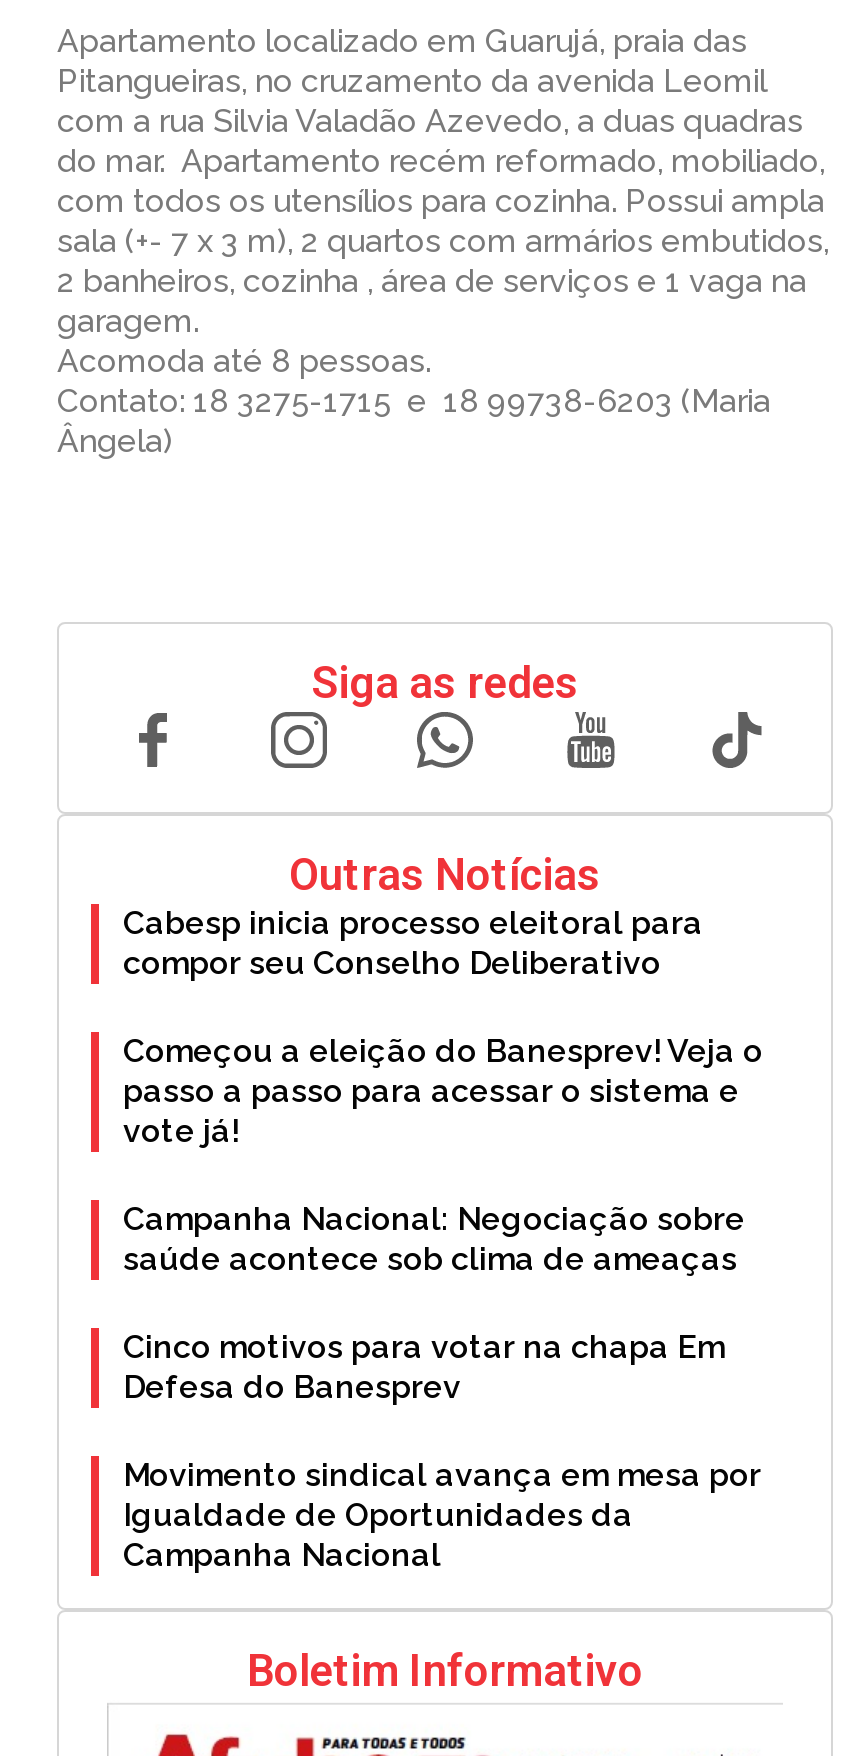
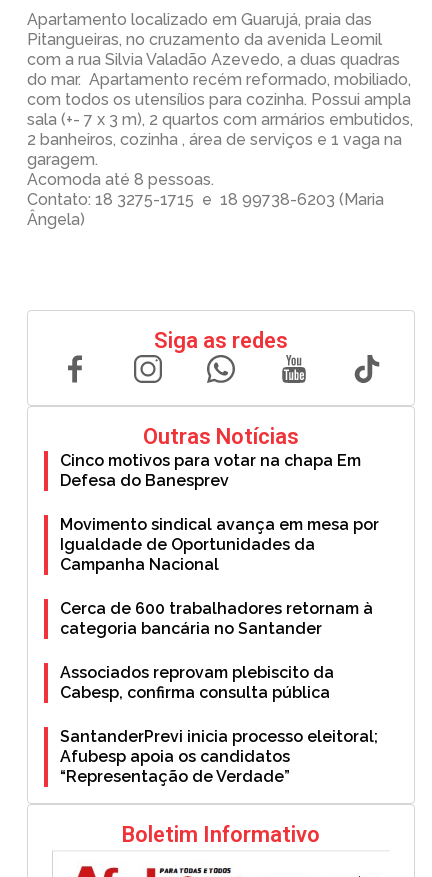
[123,904,763,1278] Cabesp inicia processo eleitoral para | compor seu Conselho Deliberativo | Começou a eleição do Banesprev! Veja o | passo a passo para acessar o sistema e | vote já! | Campanha Nacional: Negociação sobre | saúde acontece sob clima de ameaças -> none
moved [123,1328,761,1574] -> [60,451,379,574]: Cinco motivos para votar na chapa Em | Defesa do Banesprev | Movimento sindical avança em mesa por | Igualdade de Oportunidades da | Campanha Nacional
none -> [60,599,378,786] Cerca de 600 trabalhadores retornam à | categoria bancária no Santander | Associados reprovam plebiscito da | Cabesp, confirma consulta pública | SantanderPrevi inicia processo eleitoral; | Afubesp apoia os candidatos | “Representação de Verdade”

